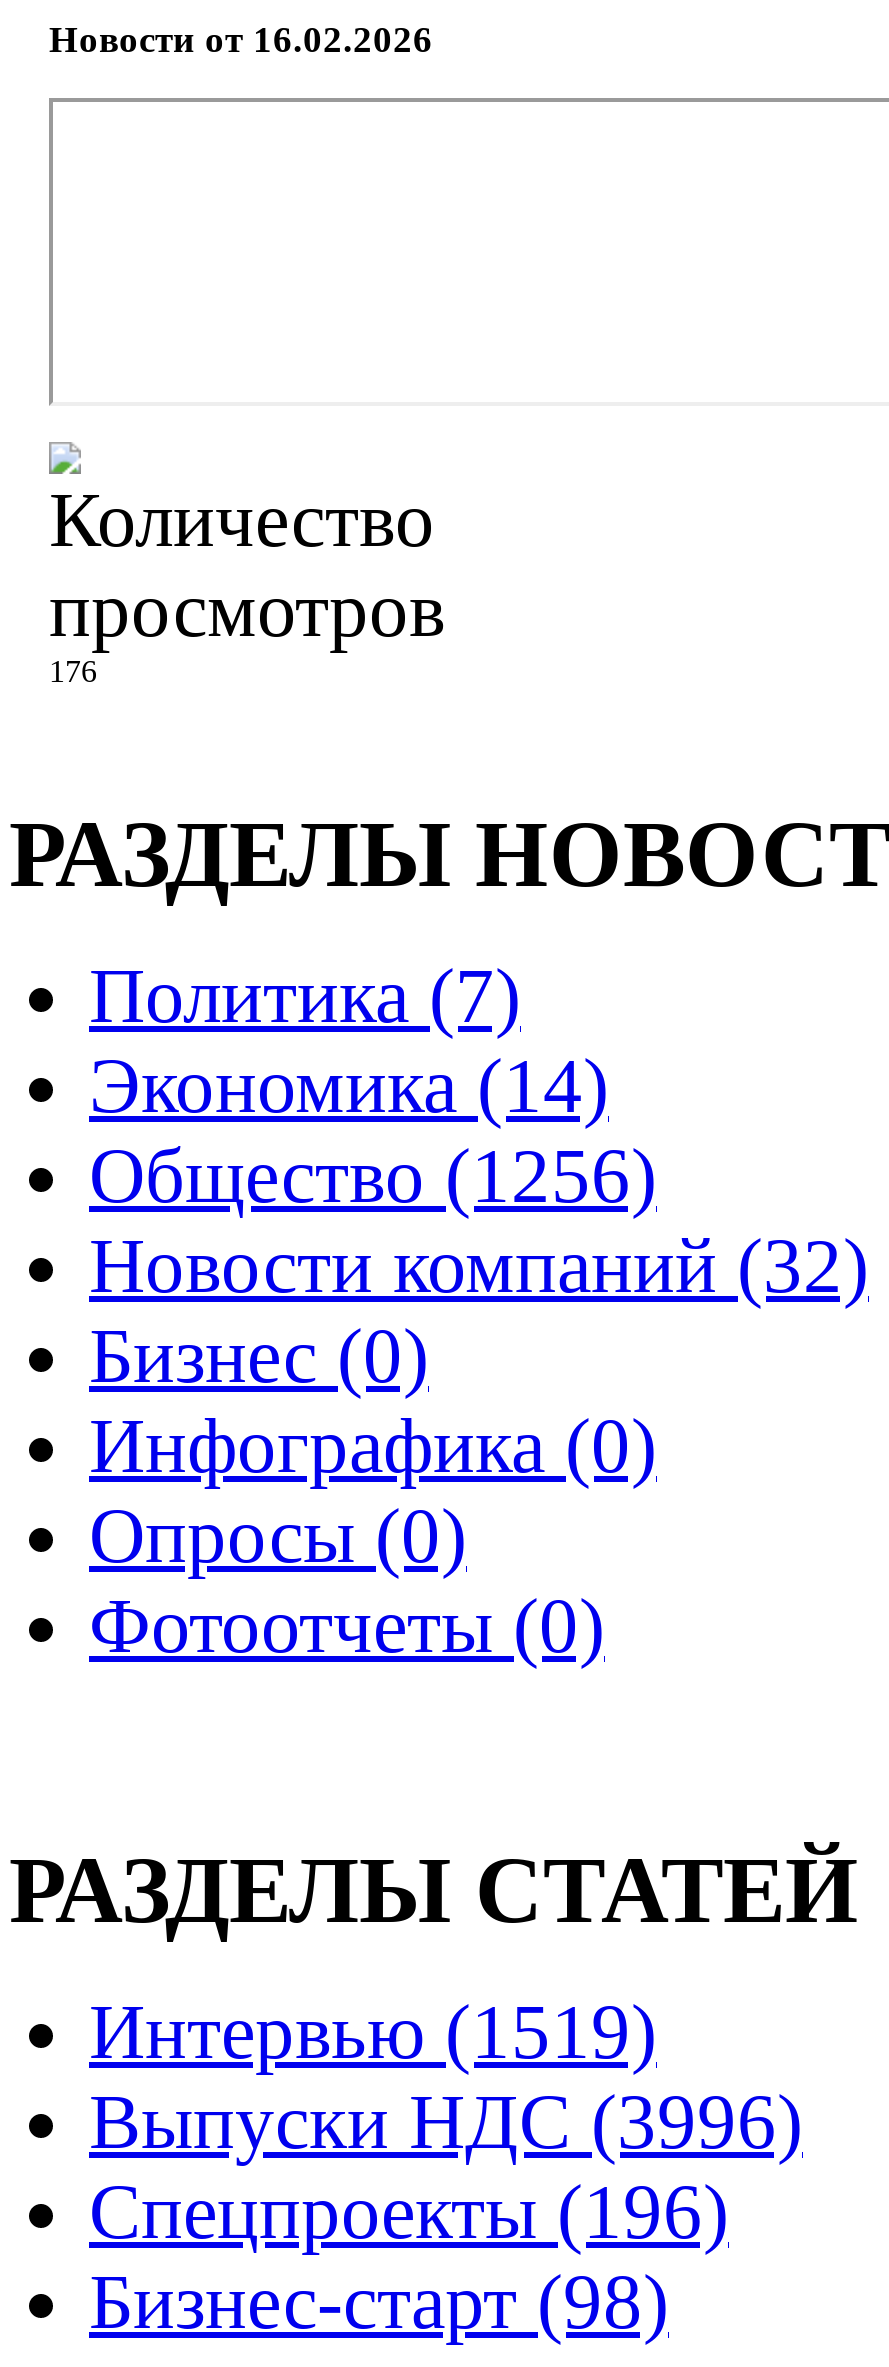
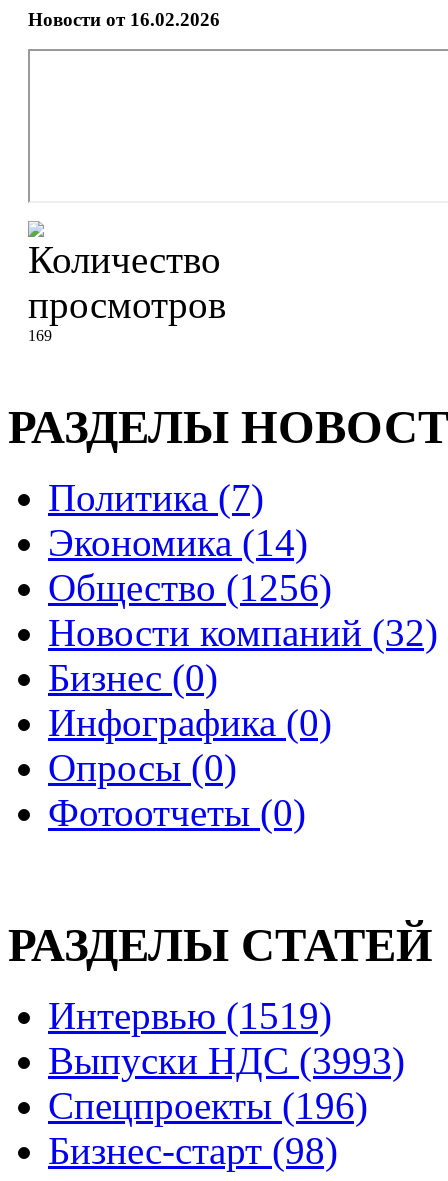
[49,655,97,689] 176 -> [28,327,52,344] 169
[89,2078,803,2164] Выпуски НДС (3996) -> [48,1039,405,1082] Выпуски НДС (3993)

